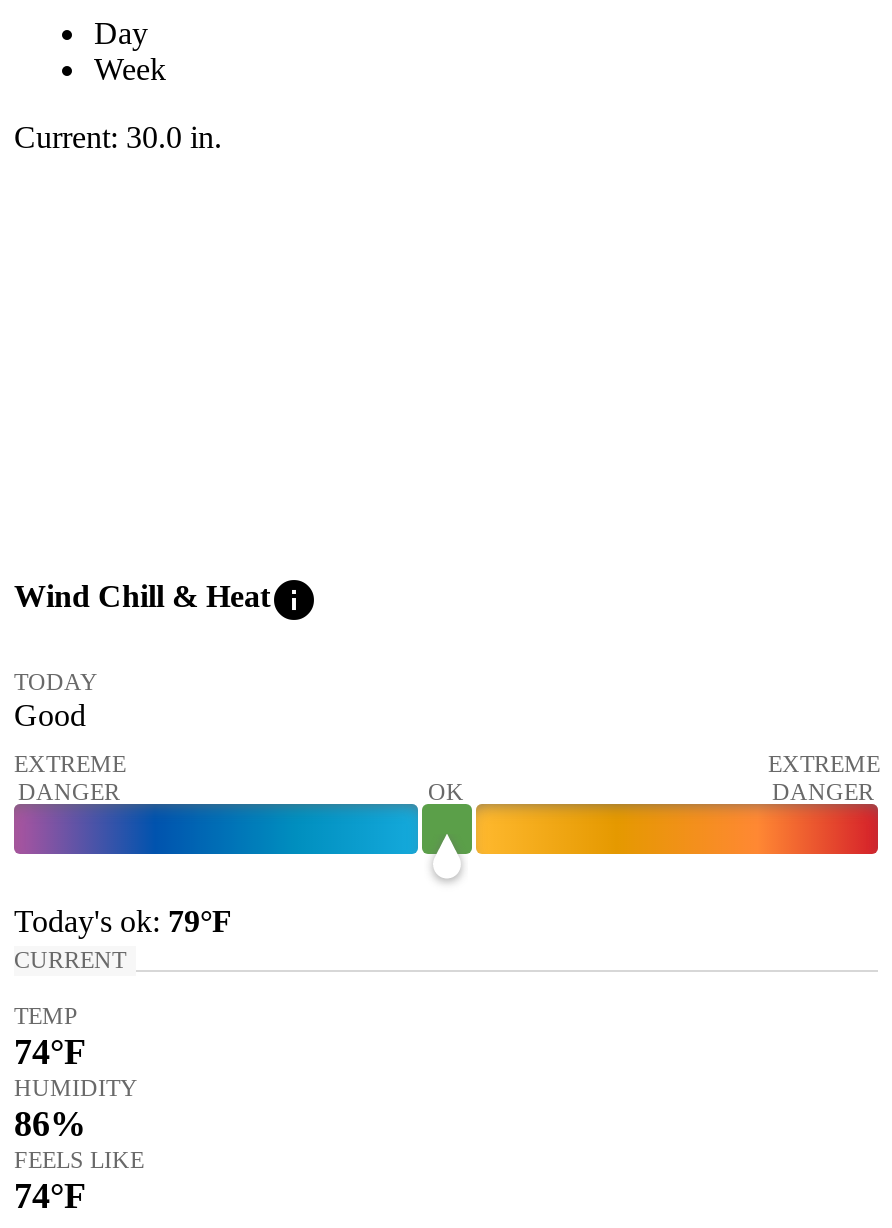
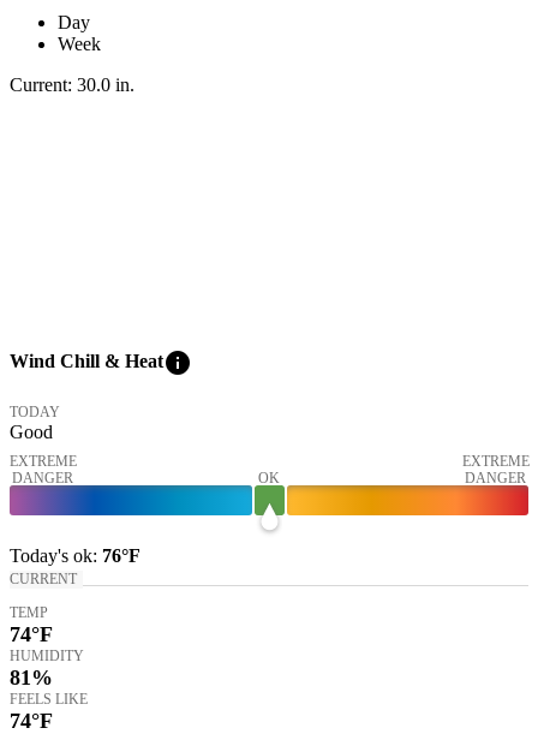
[14,903,232,937] Today's ok: 79°F -> [10,545,141,565] Today's ok: 76°F
[14,1103,86,1143] 86% -> [10,665,53,689] 81%

